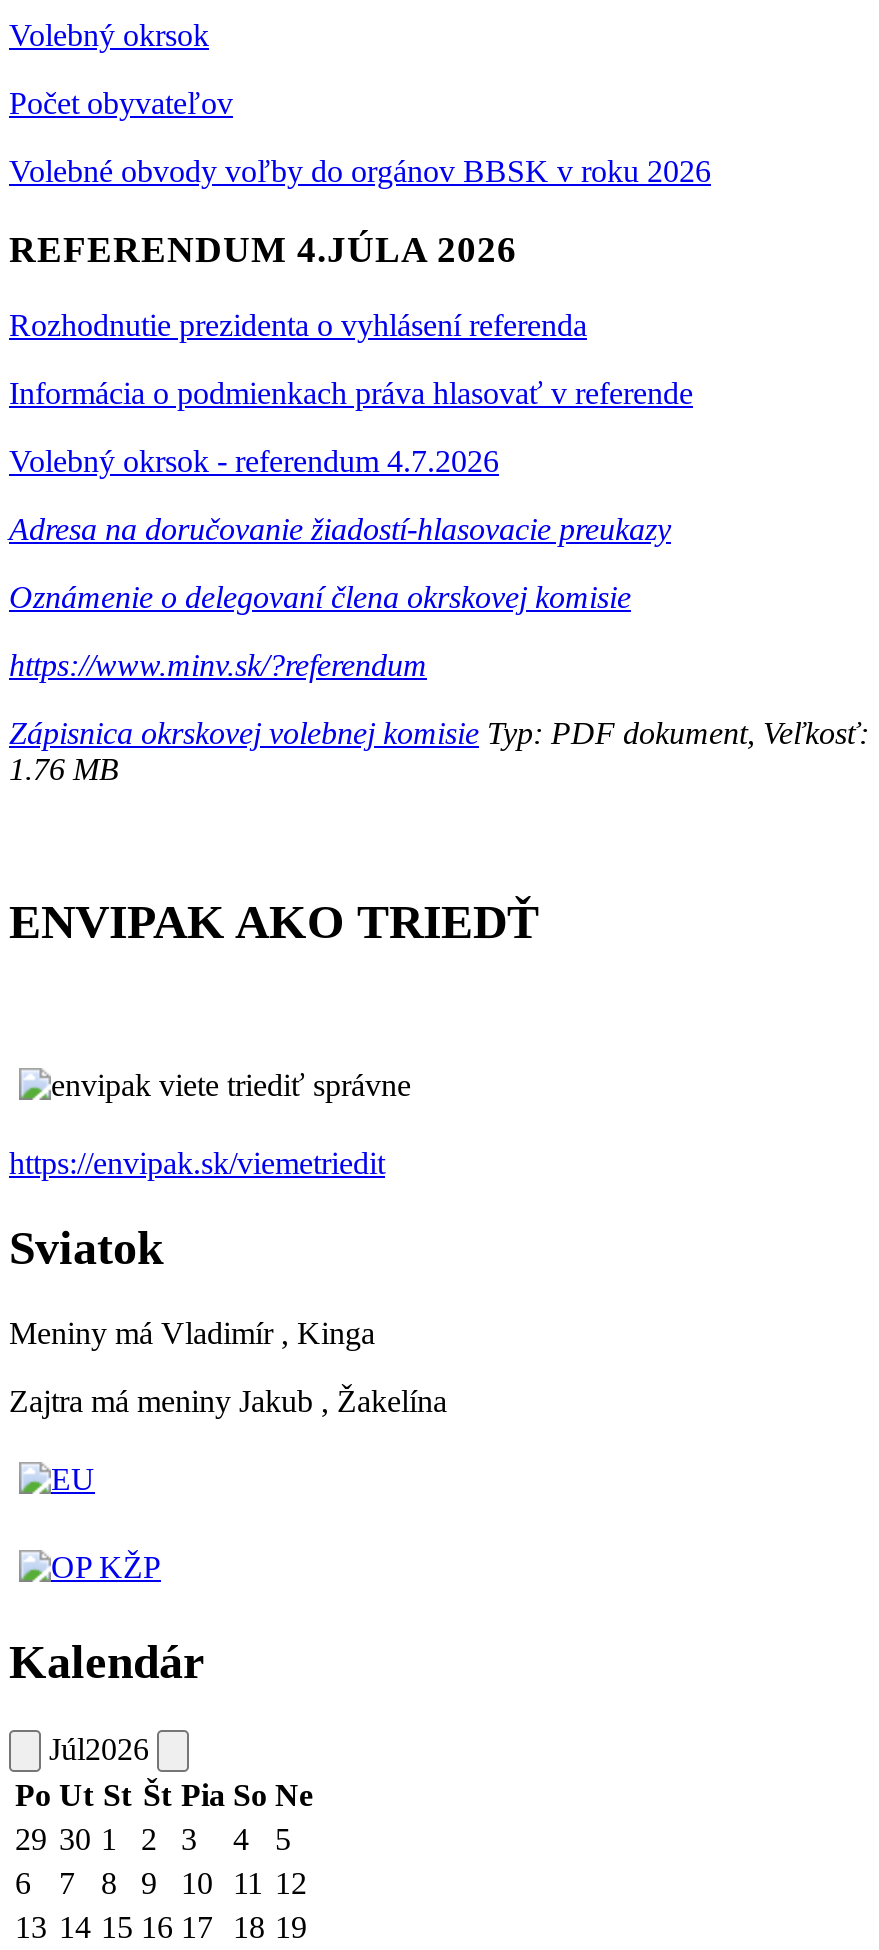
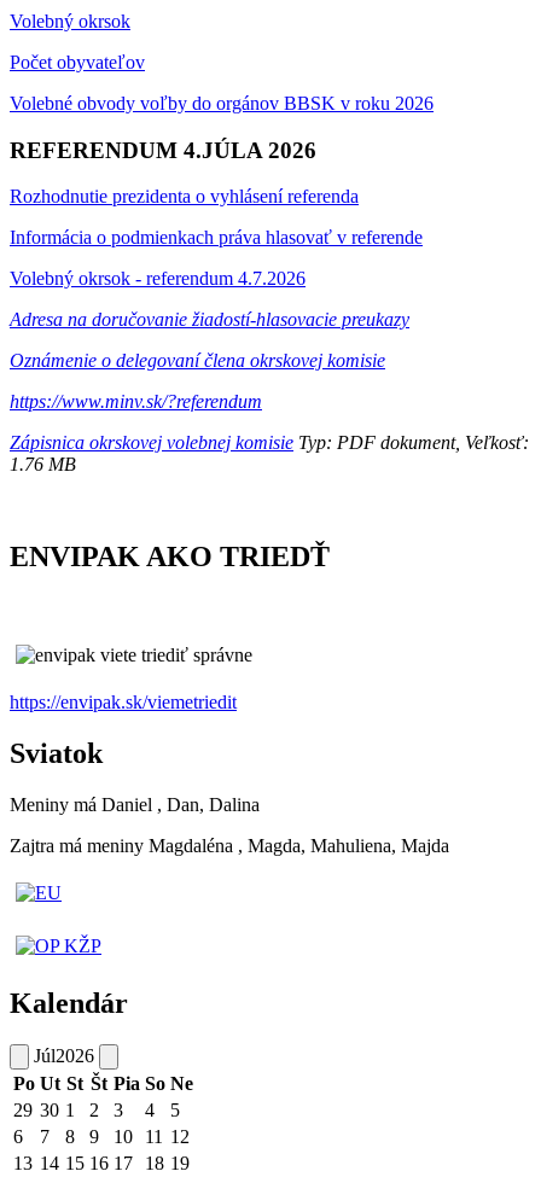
[9,1316,375,1350] Meniny má Vladimír , Kinga -> [10,794,260,815] Meniny má Daniel , Dan, Dalina
[9,1384,447,1418] Zajtra má meniny Jakub , Žakelína -> [10,835,449,856] Zajtra má meniny Magdaléna , Magda, Mahuliena, Majda

